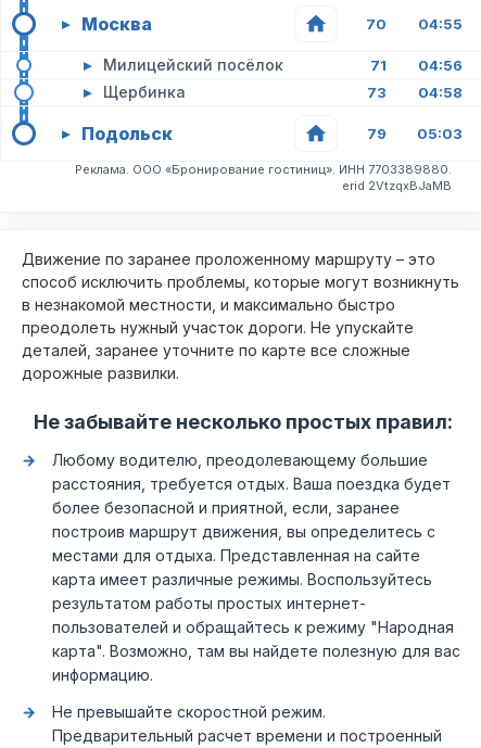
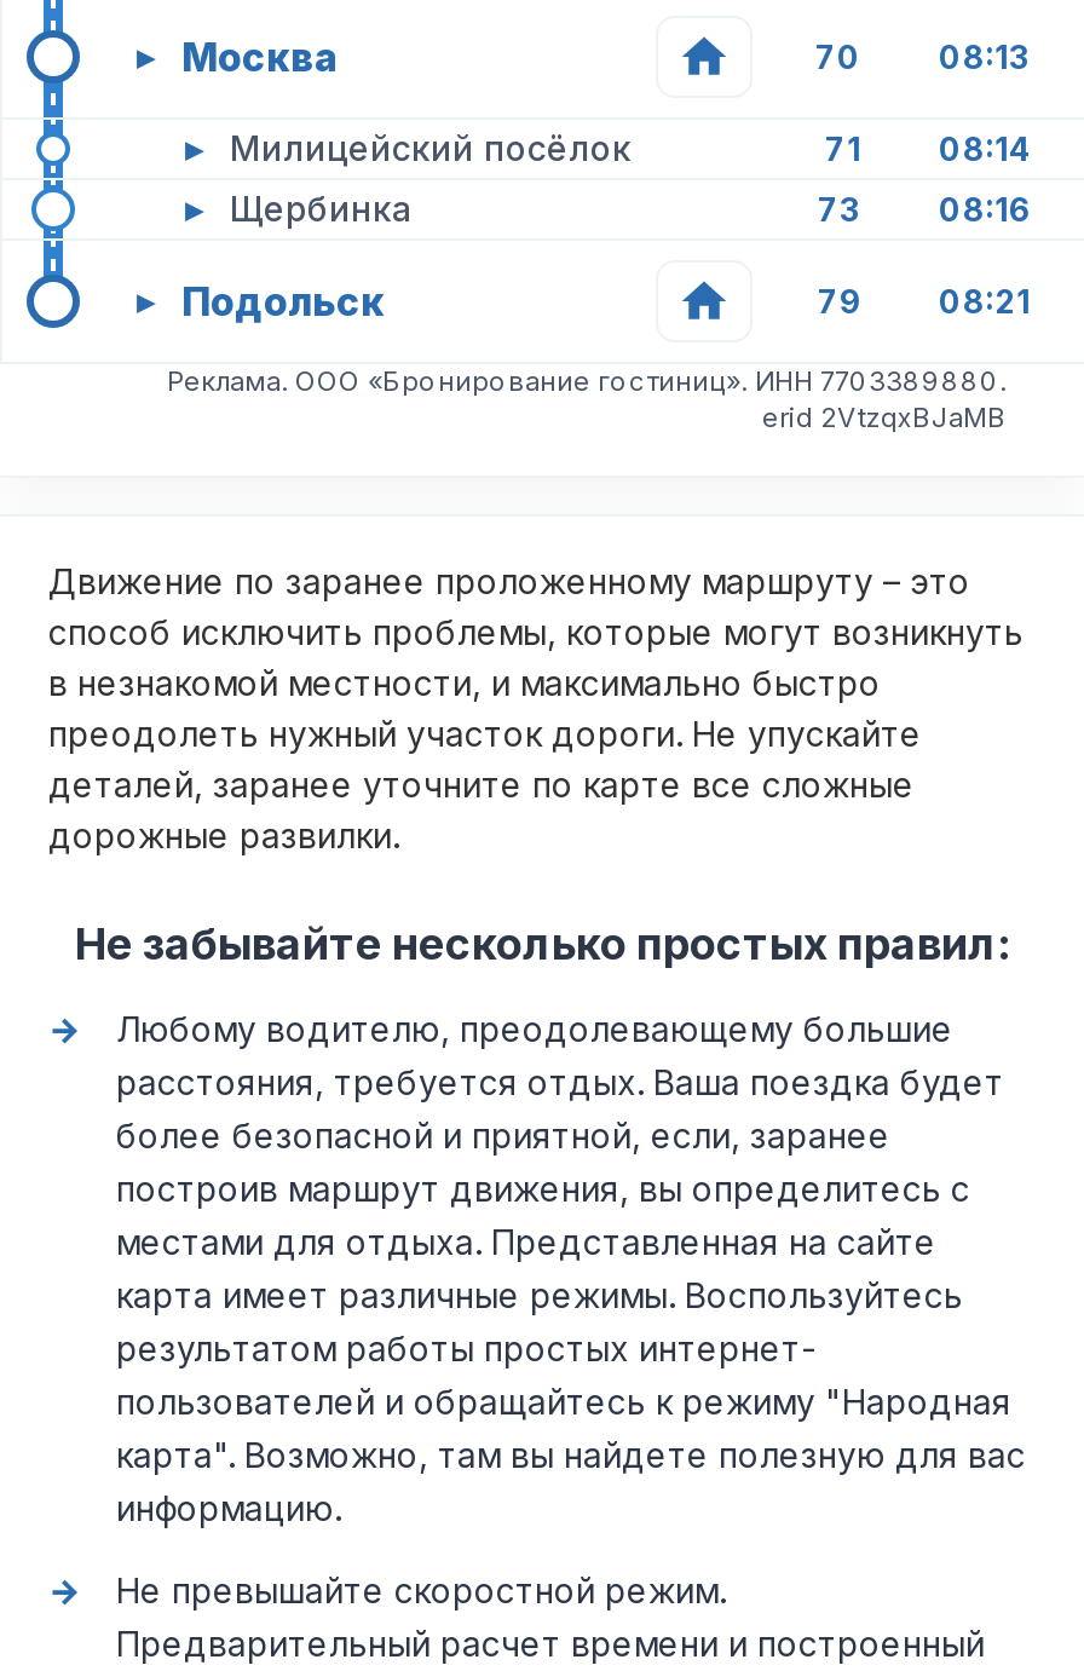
[366,15,463,33] 70 04:55 -> [815,38,1031,76] 70 08:13
[370,56,463,74] 71 04:56 -> [825,129,1031,168] 71 08:14
[367,84,463,101] 73 04:58 -> [818,190,1031,229] 73 08:16
[367,125,463,142] 79 05:03 -> [818,282,1031,321] 79 08:21

